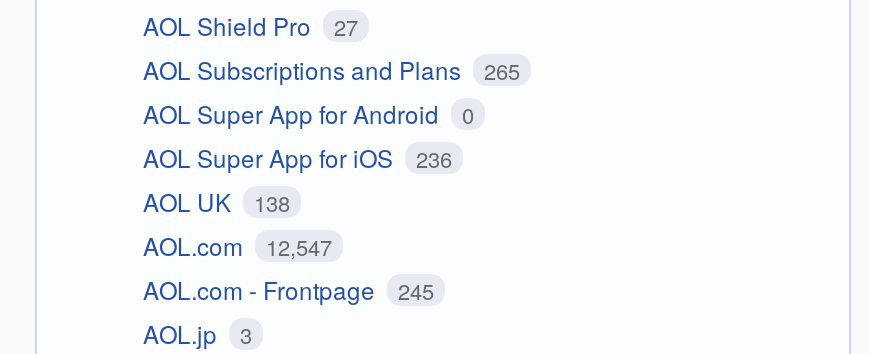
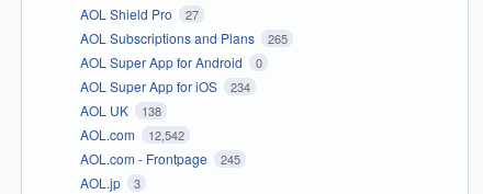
[143,139,452,173] AOL Super App for iOS 236 -> [80,76,250,95] AOL Super App for iOS 234
[143,227,332,261] AOL.com 12,547 -> [80,125,184,143] AOL.com 12,542

